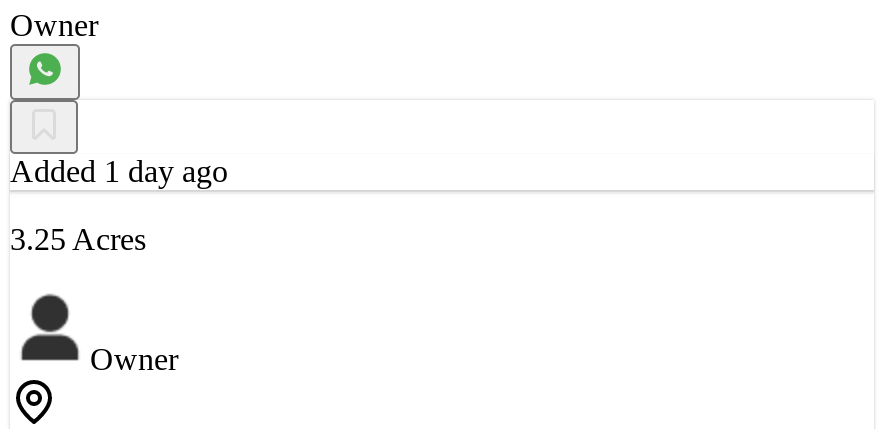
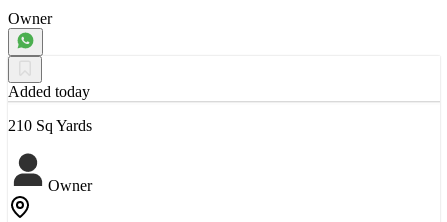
[10,155,228,189] Added 1 day ago -> [8,83,90,100] Added today
[10,223,146,257] 3.25 Acres -> [8,117,92,134] 210 Sq Yards

